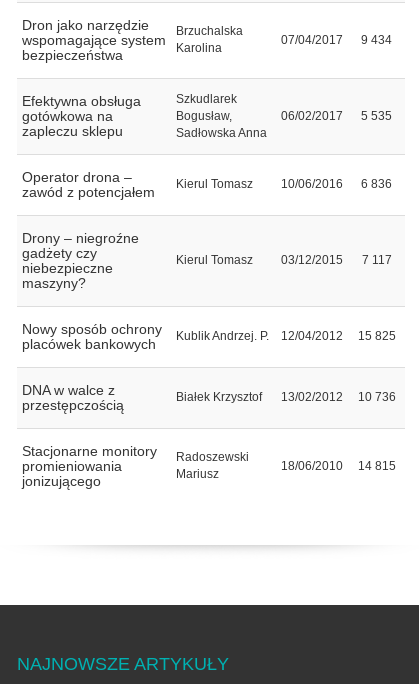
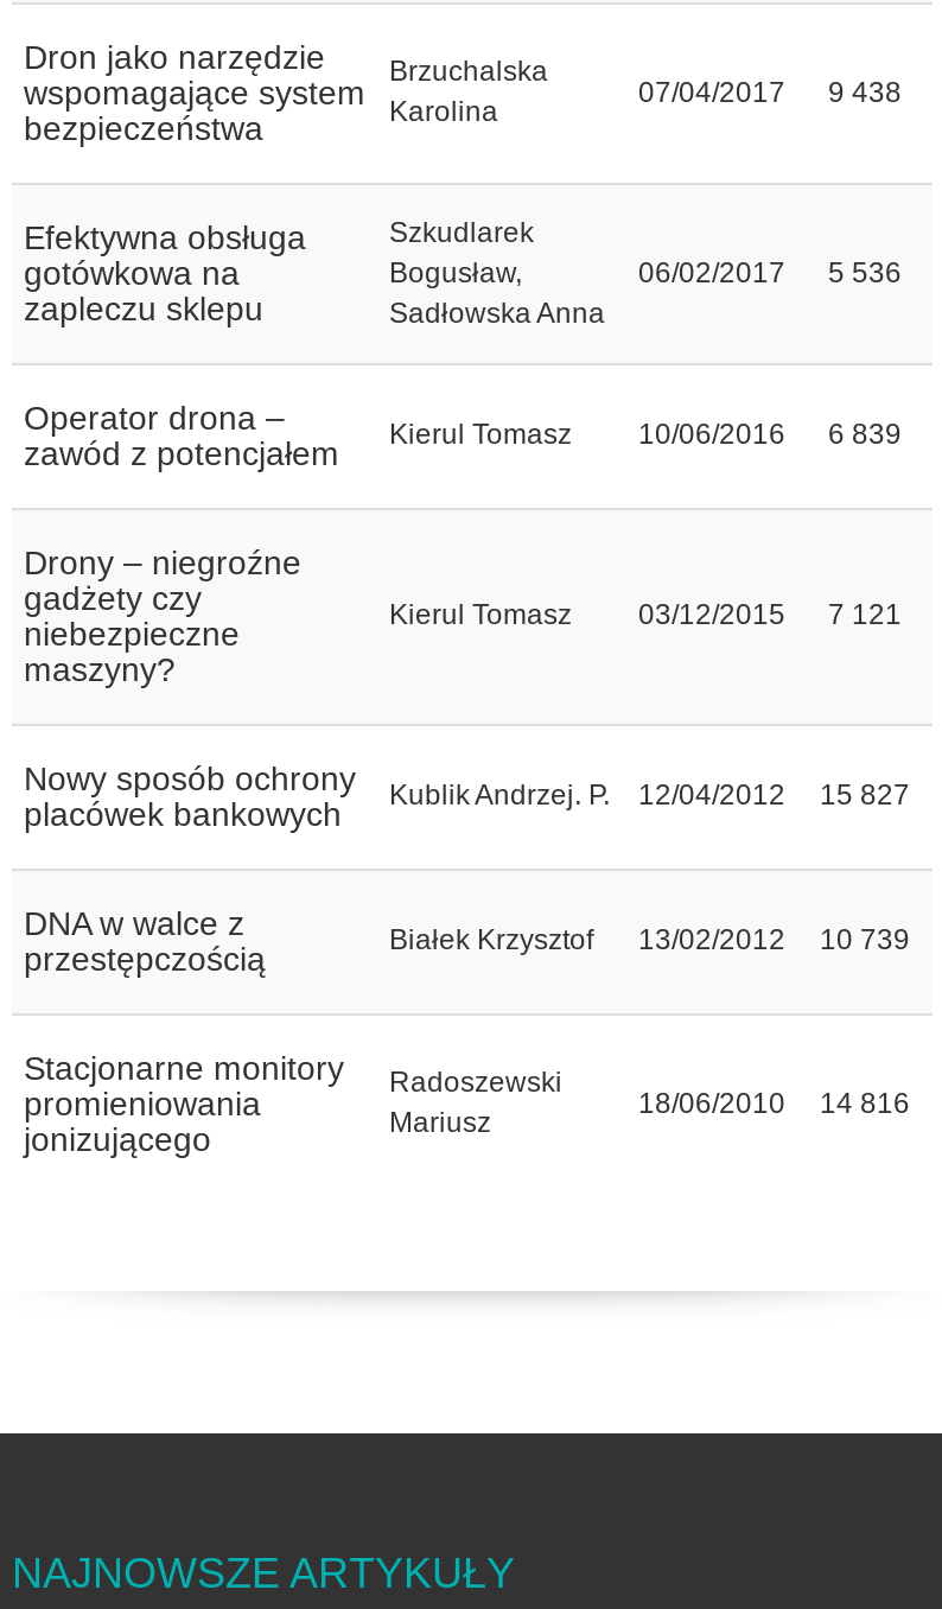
[281,33,392,47] 07/04/2017 9 434 -> [638,77,902,110] 07/04/2017 9 438
[281,109,392,123] 06/02/2017 5 535 -> [638,257,902,290] 06/02/2017 5 536
[22,177,392,200] zawód z potencjałem Kierul Tomasz 10/06/2016 6 836 -> [24,419,902,473] zawód z potencjałem Kierul Tomasz 10/06/2016 6 839
[281,253,391,267] 03/12/2015 7 117 -> [638,599,902,632] 03/12/2015 7 121
[22,321,395,352] Nowy sposób ochrony placówek bankowych Kublik Andrzej. P. 12/04/2012 15 825 -> [24,760,910,834] Nowy sposób ochrony placówek bankowych Kublik Andrzej. P. 12/04/2012 15 827
[176,390,395,404] Białek Krzysztof 13/02/2012 10 736 -> [389,924,910,957] Białek Krzysztof 13/02/2012 10 739
[281,459,395,473] 18/06/2010 14 815 -> [638,1088,910,1121] 18/06/2010 14 816

